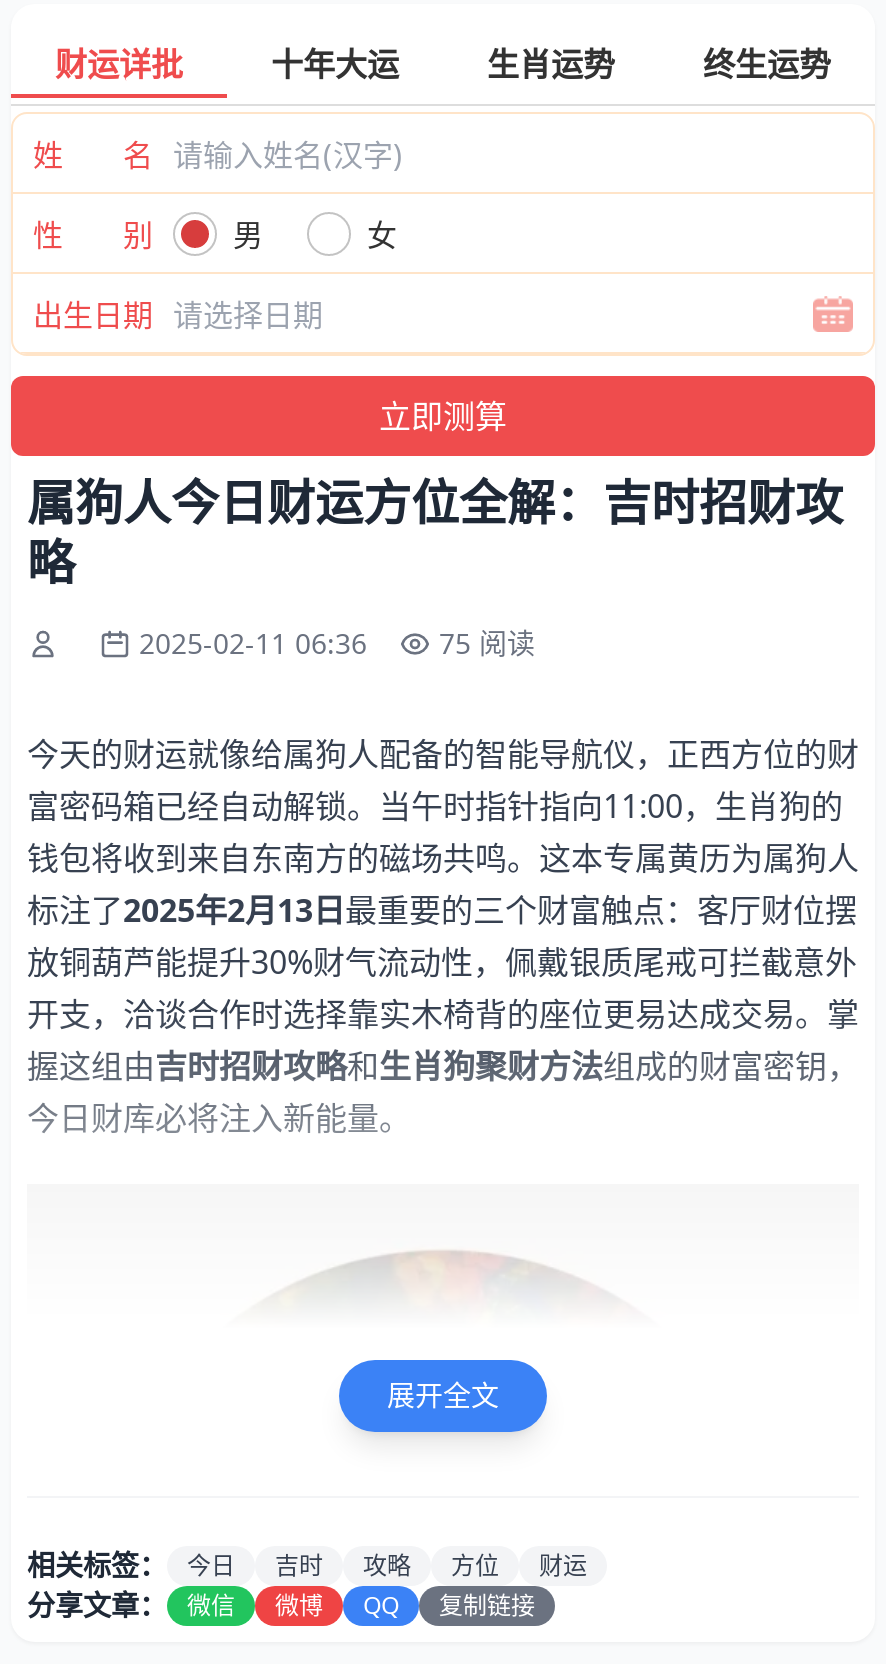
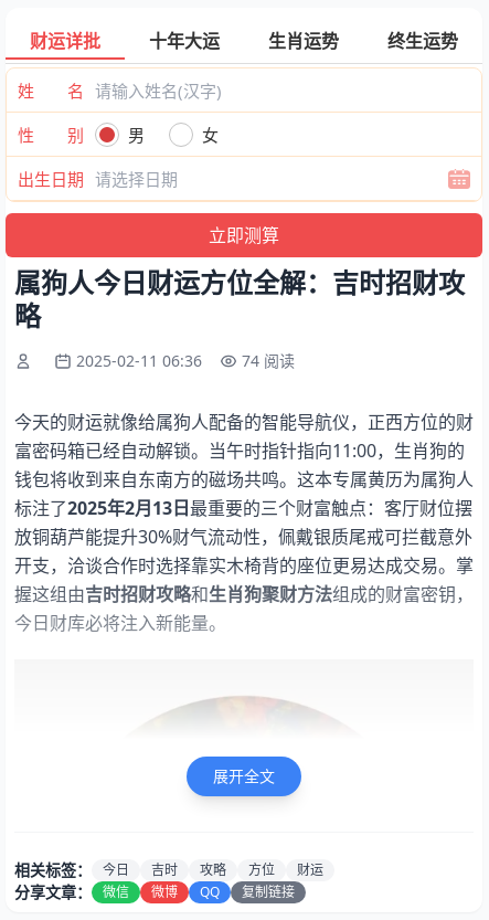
[139,624,535,662] 2025-02-11 06:36 75 阅读 -> [76,350,295,371] 2025-02-11 06:36 74 阅读

